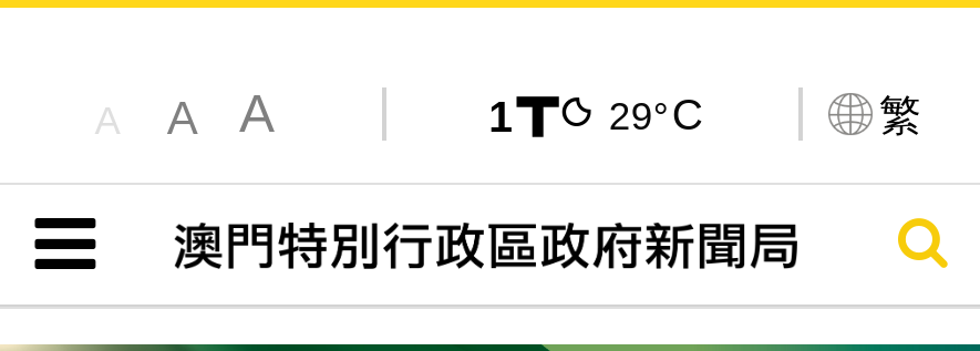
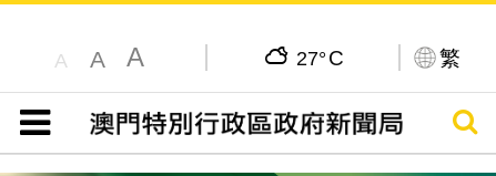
[489,89,703,141] 1 | 29° C -> [296,45,343,69] 27° C

